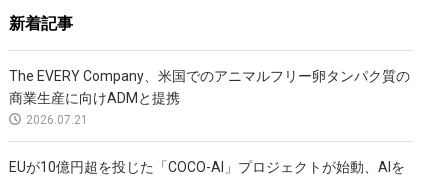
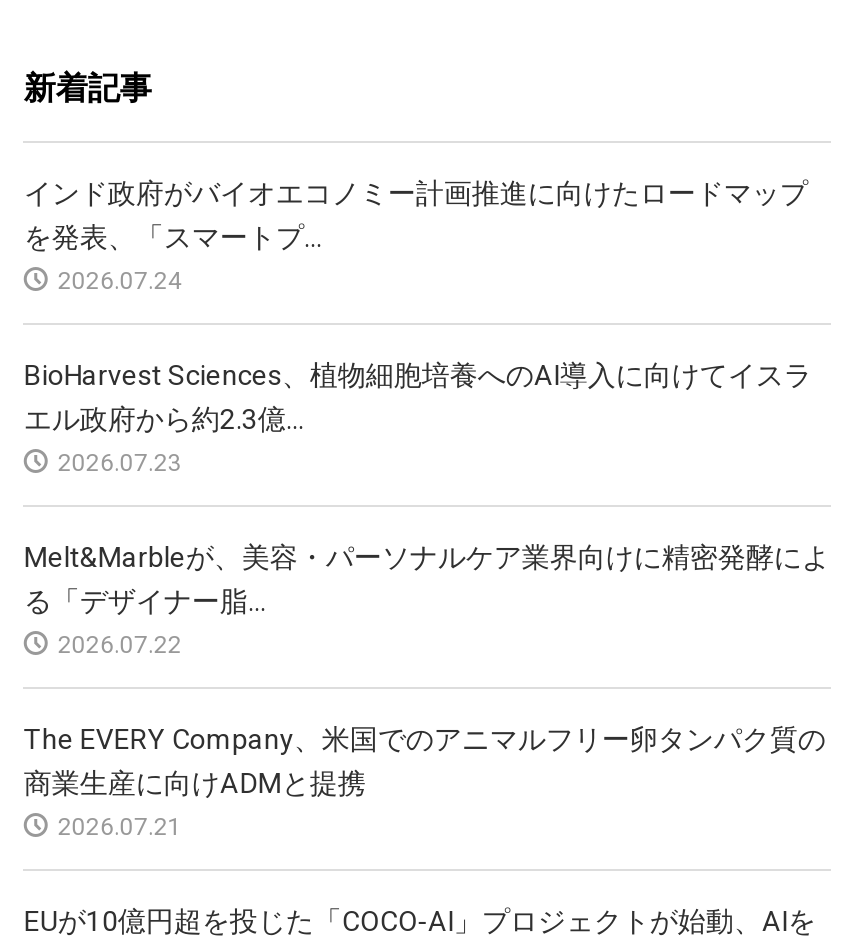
none -> [24,177,830,659] インド政府がバイオエコノミー計画推進に向けたロードマップ | を発表、「スマートプ... | 2026.07.24 | BioHarvest Sciences、植物細胞培養へのAI導入に向けてイスラ | エル政府から約2.3億... | 2026.07.23 | Melt&Marbleが、美容・パーソナルケア業界向けに精密発酵によ | る「デザイナー脂... | 2026.07.22

